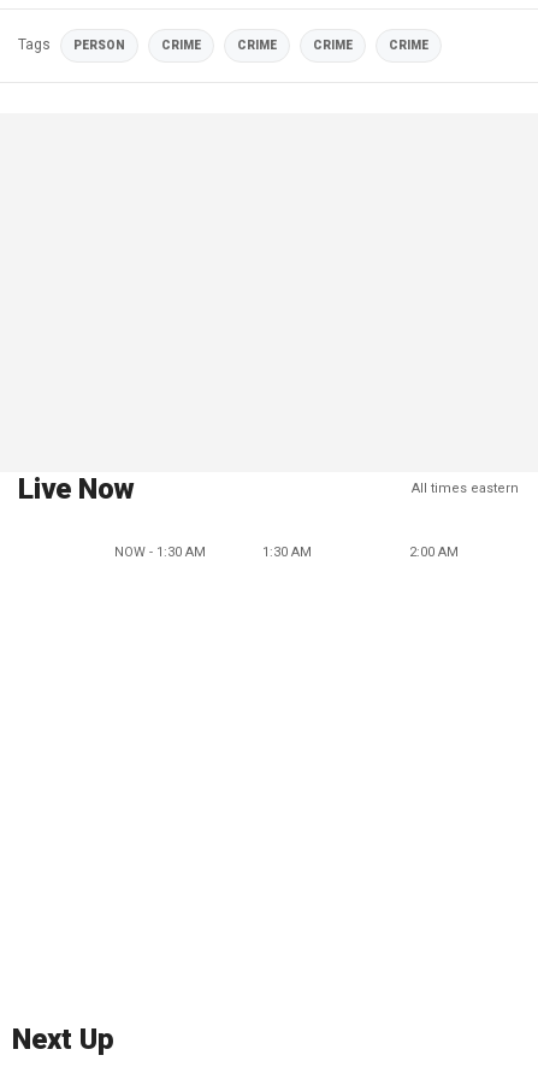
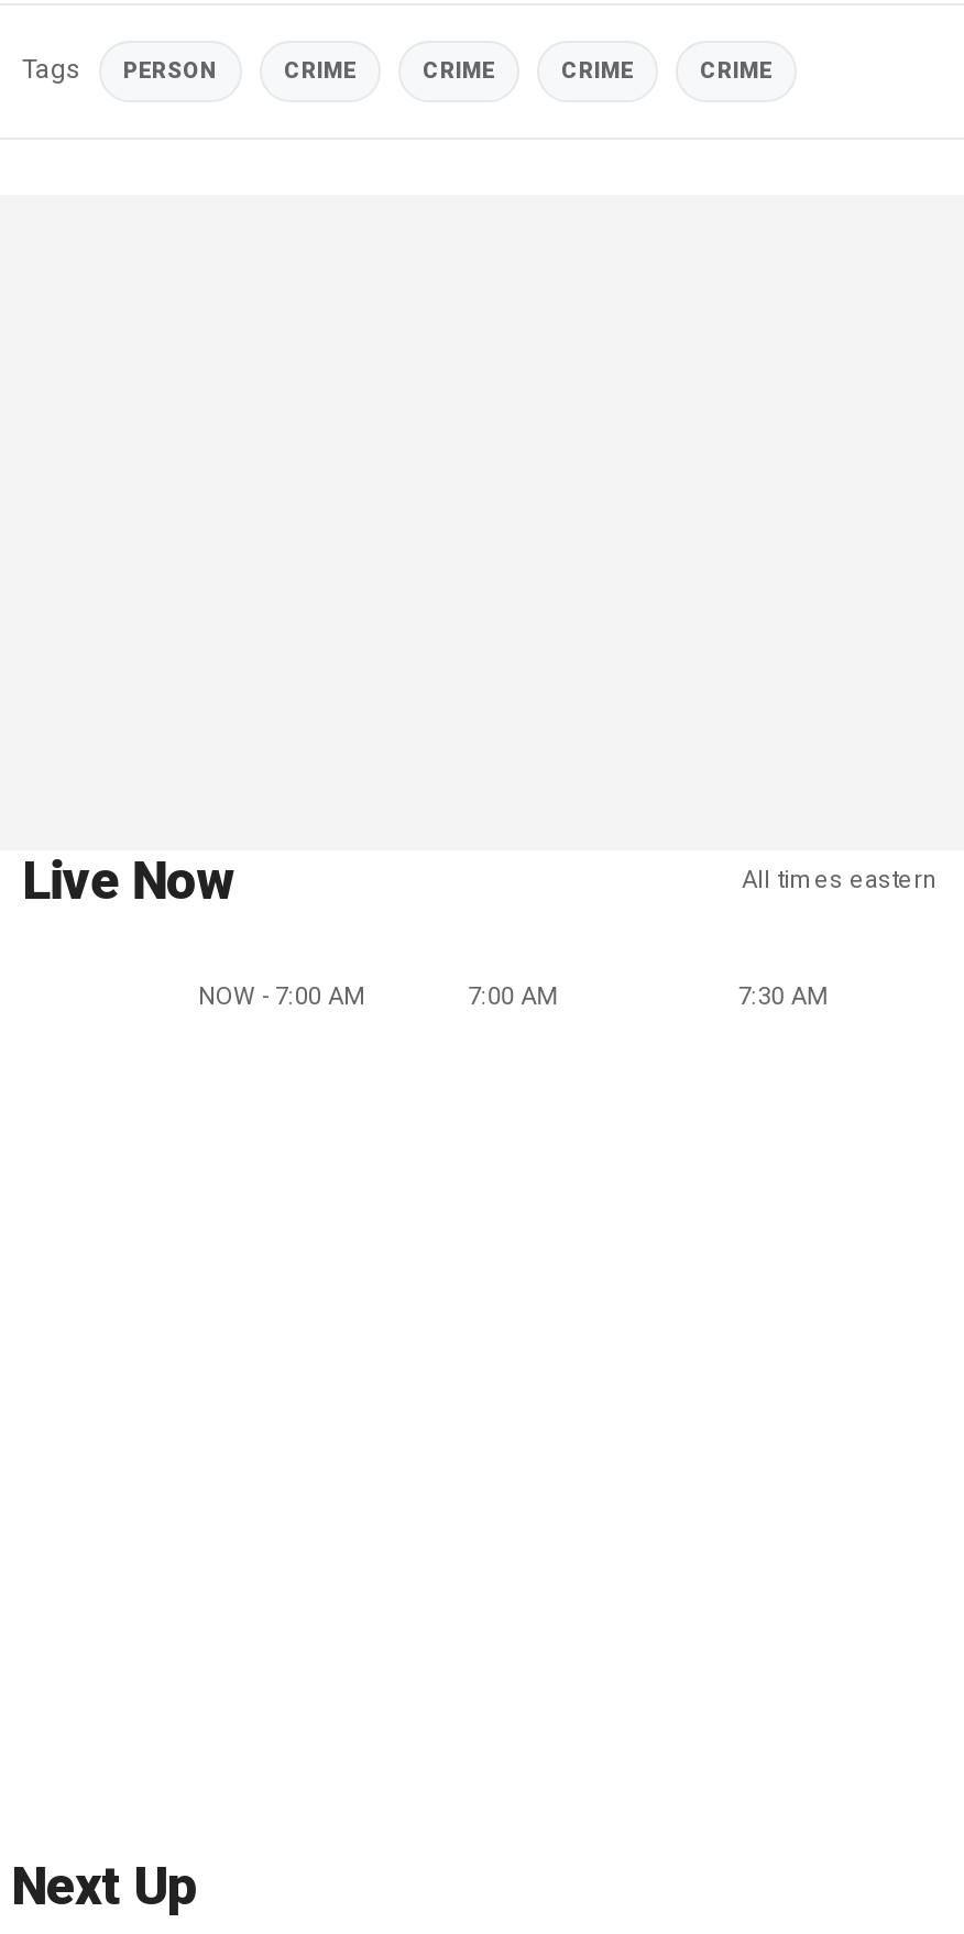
[114,544,206,560] NOW - 1:30 AM -> [198,982,365,1011] NOW - 7:00 AM
[262,544,311,560] 1:30 AM -> [468,982,558,1011] 7:00 AM
[410,544,459,560] 2:00 AM -> [738,982,828,1011] 7:30 AM

